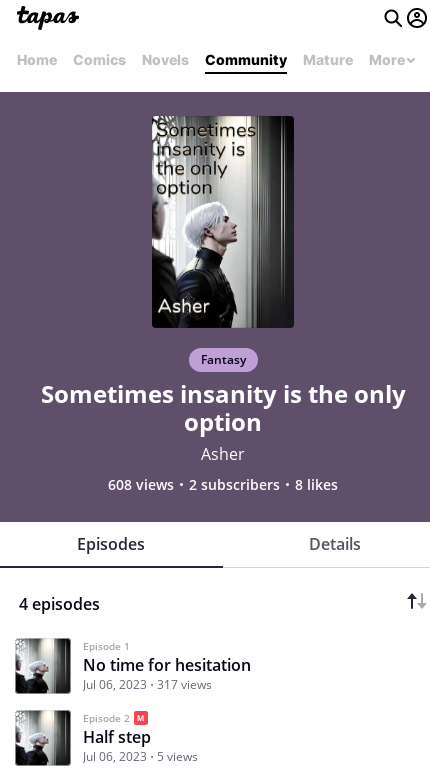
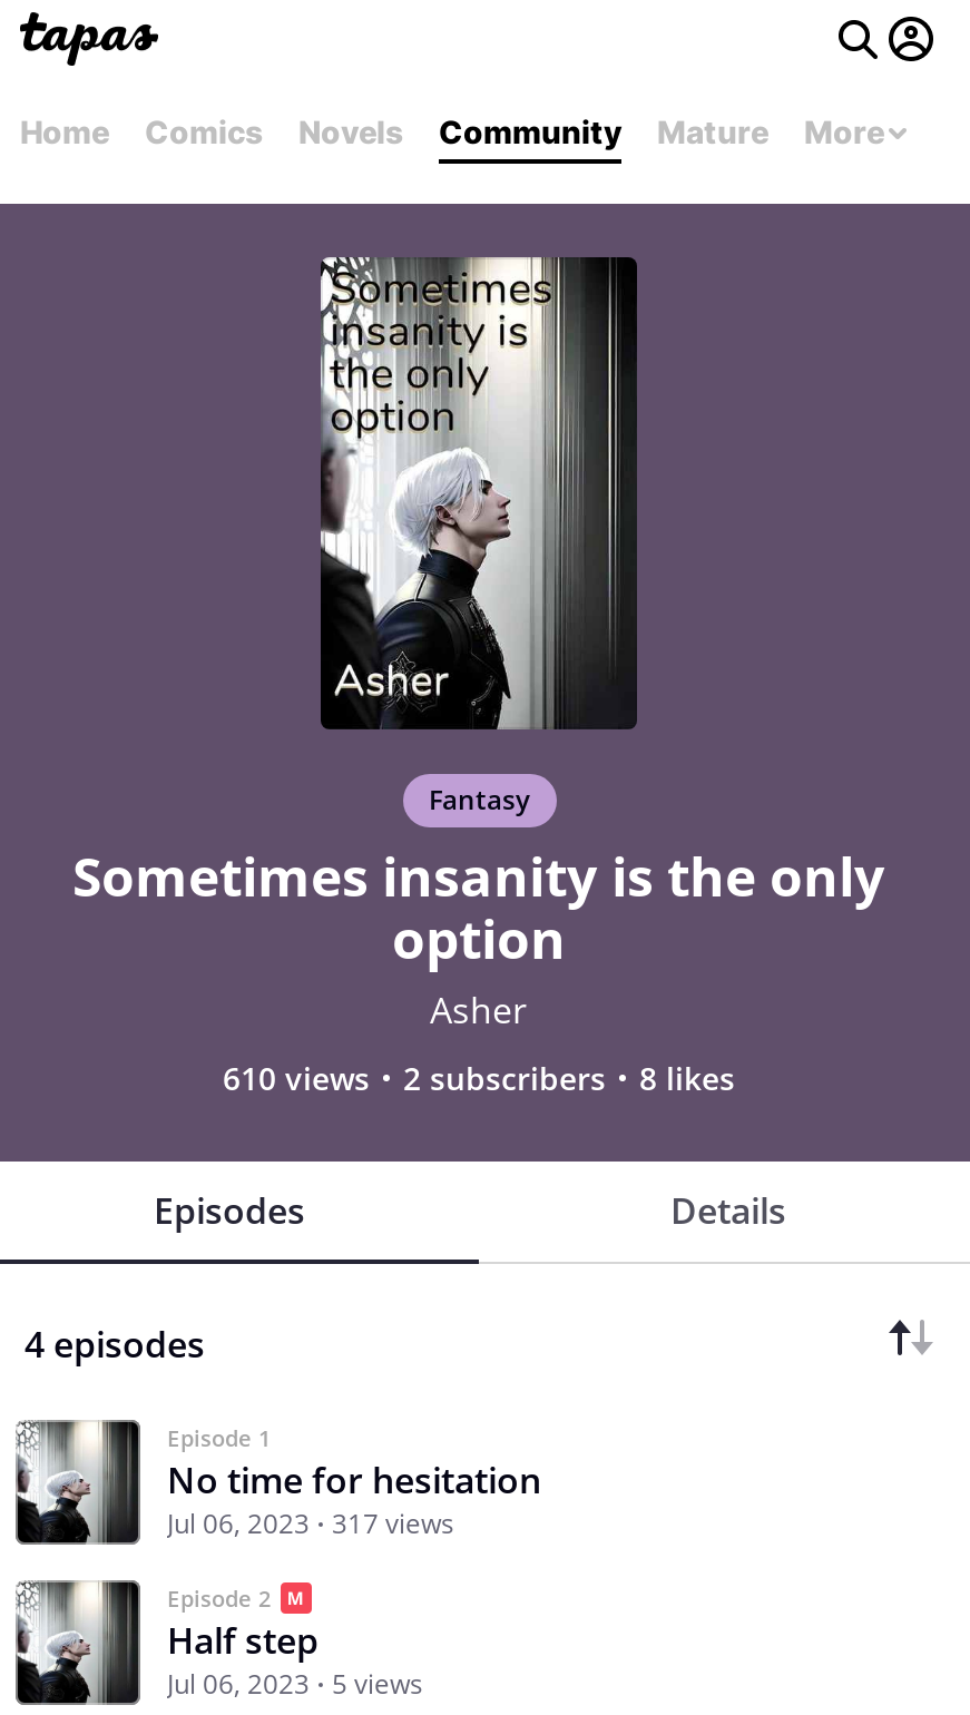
[108,475,338,494] 608 views 2 subscribers 8 likes -> [223,1057,735,1099] 610 views 2 subscribers 8 likes

